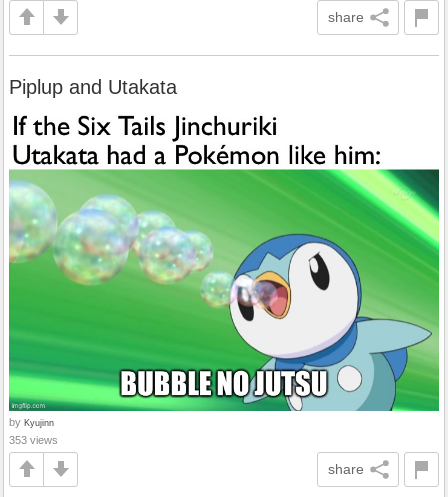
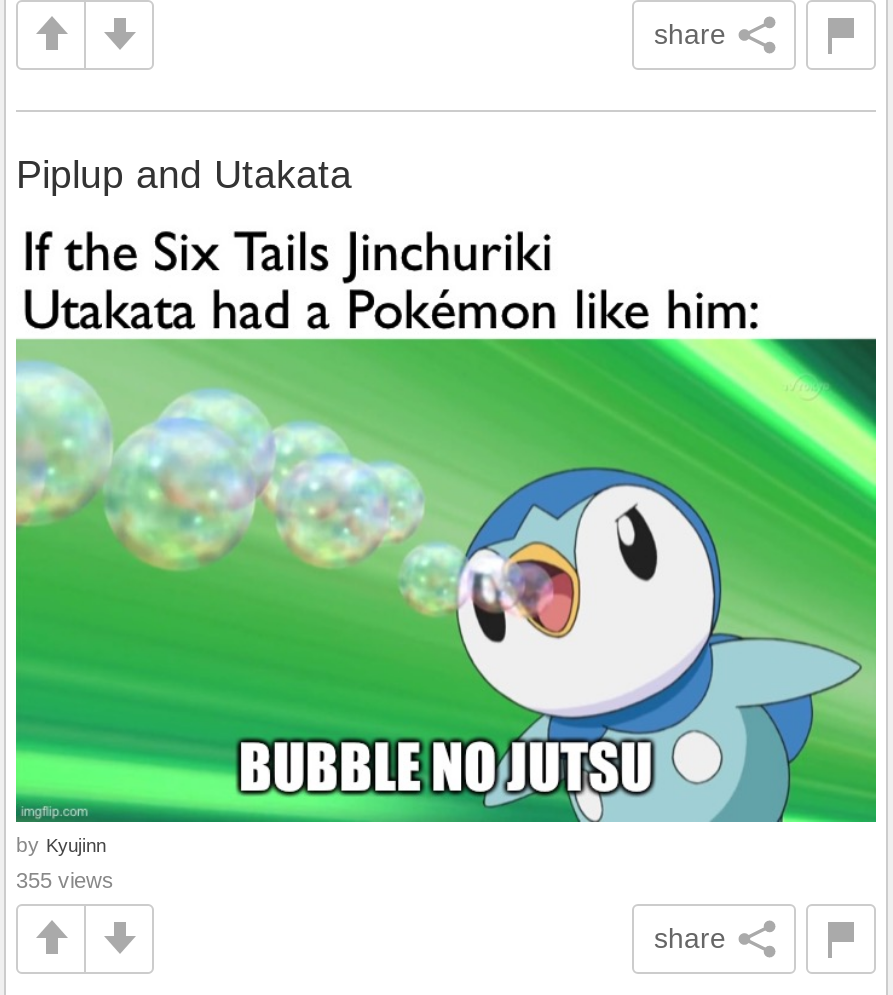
[9,434,58,446] 353 views -> [16,867,114,891] 355 views

